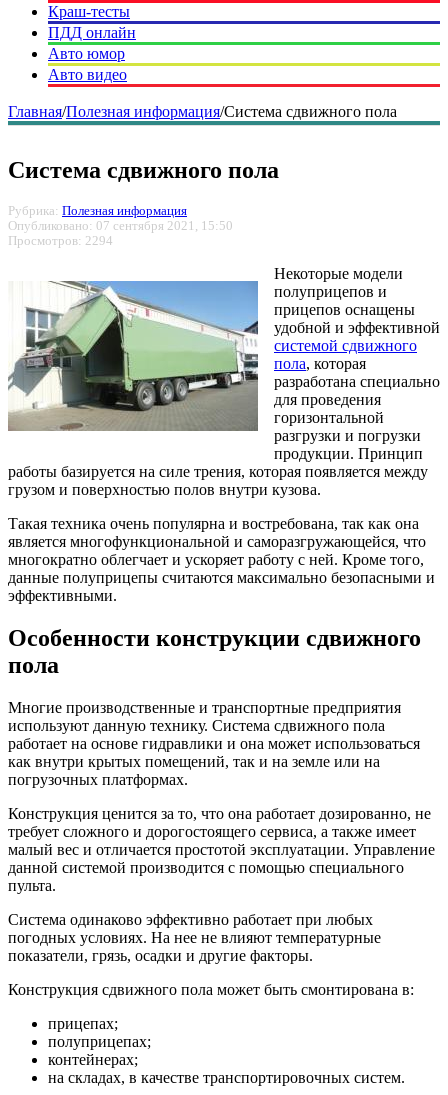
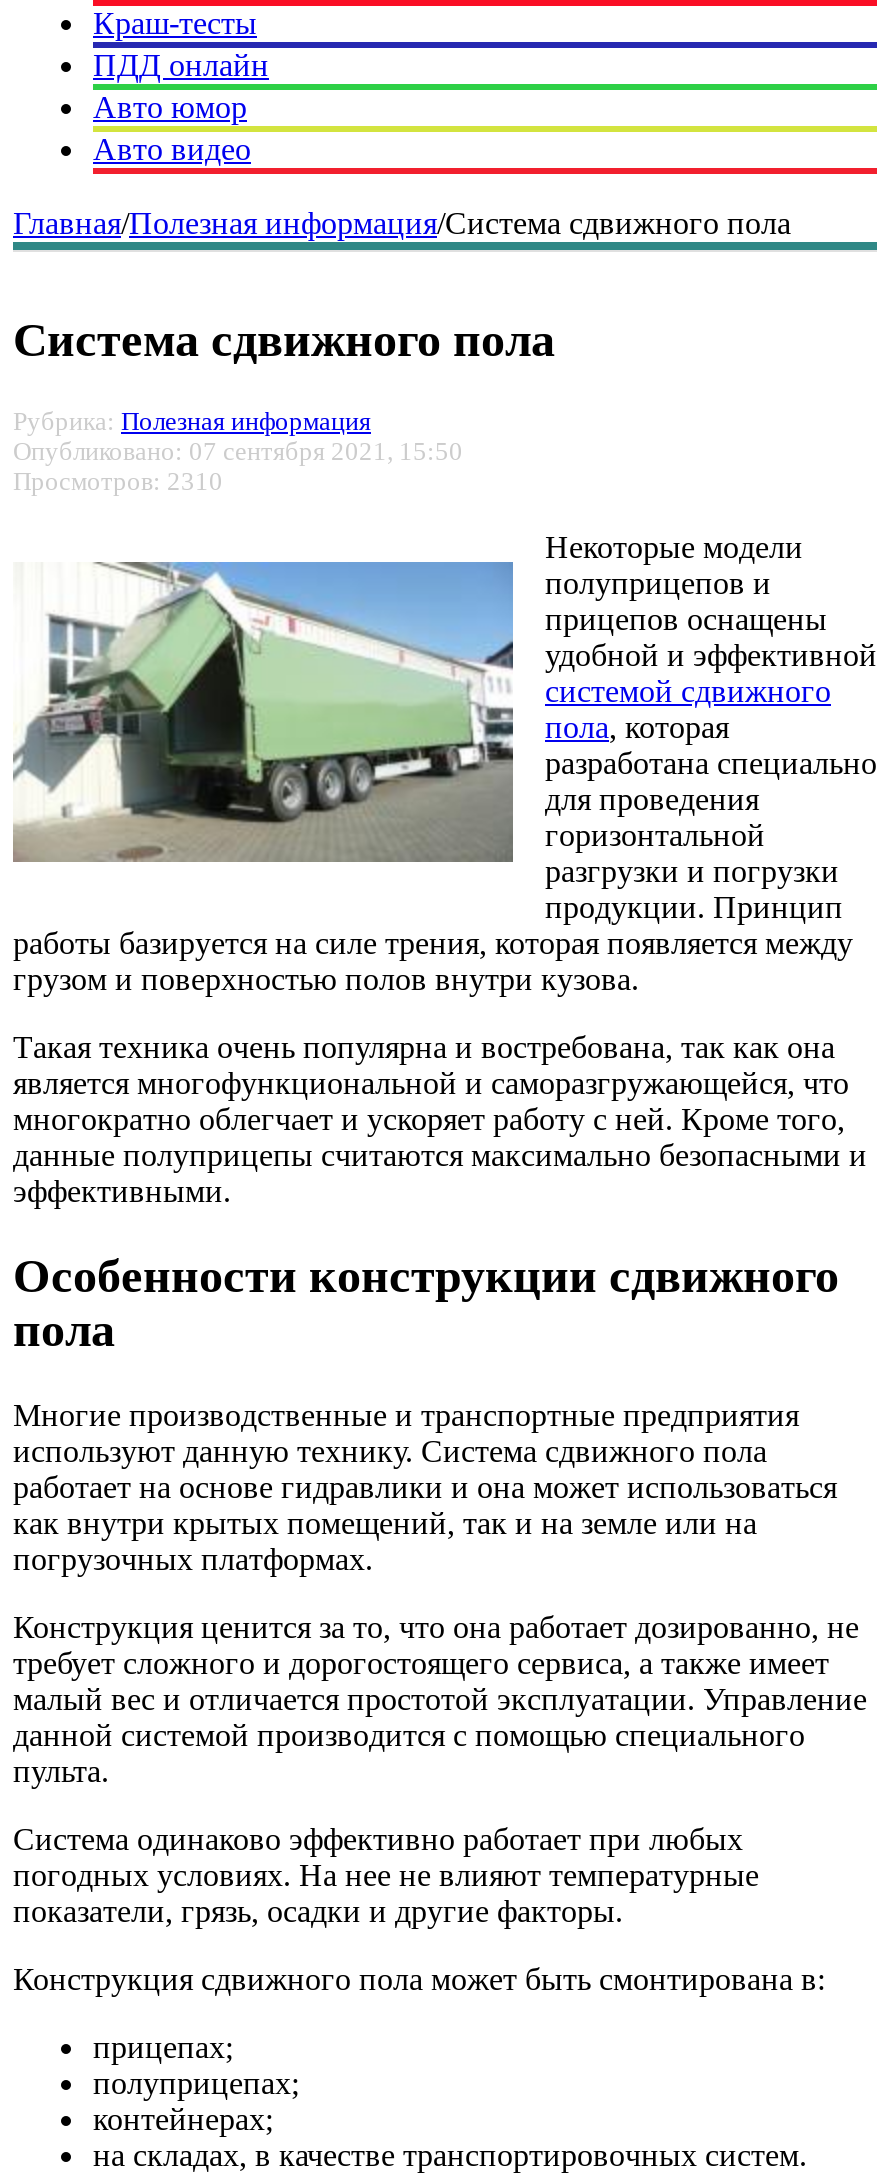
[8,234,113,248] Просмотров: 2294 -> [13,468,223,496] Просмотров: 2310

